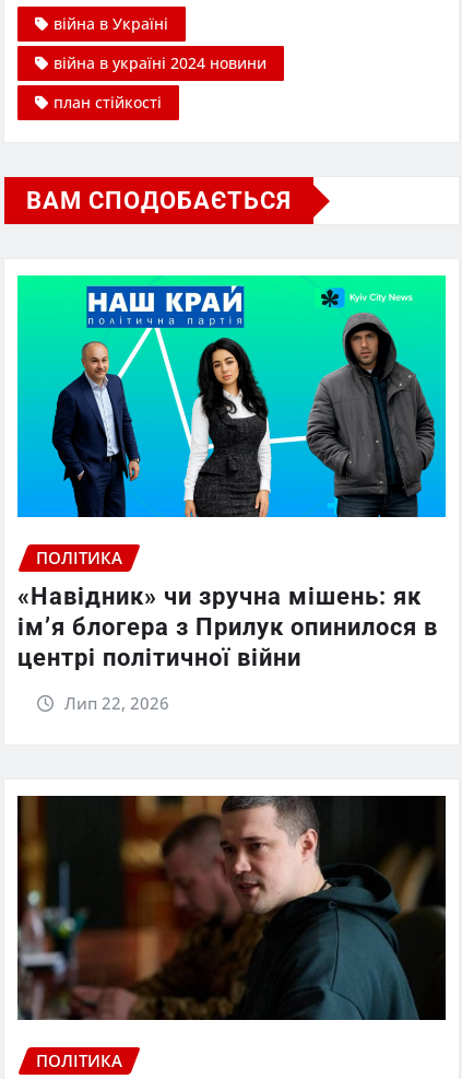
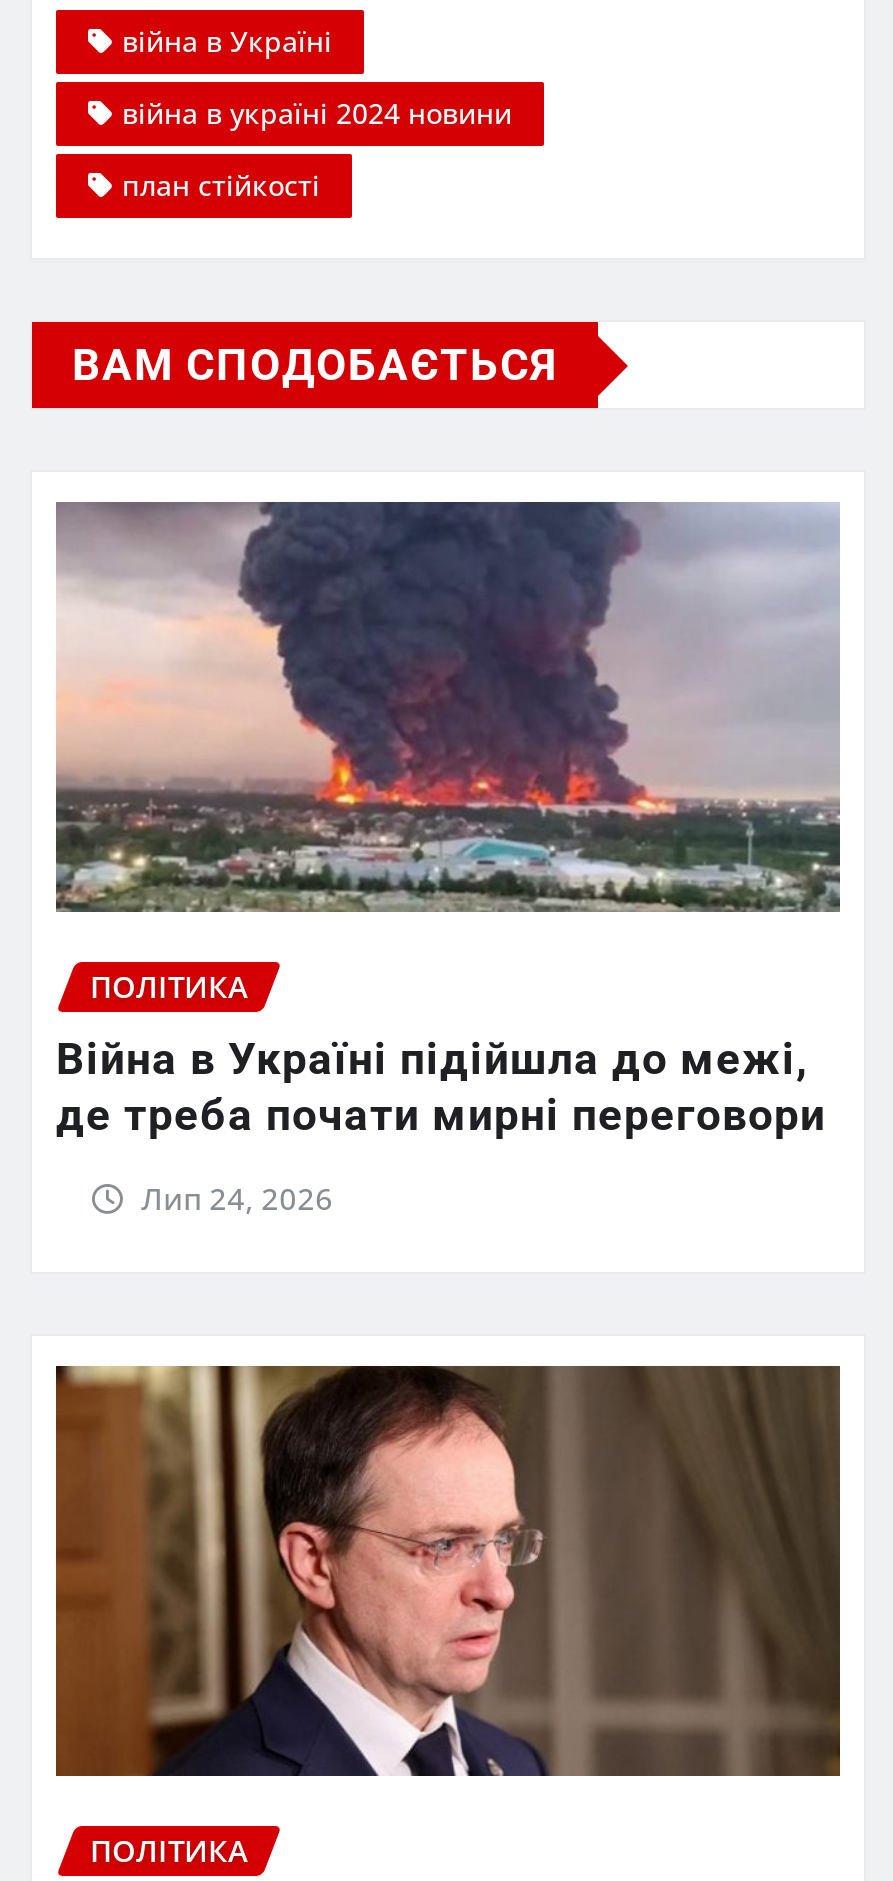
[16,274,447,518] [image] -> [54,500,842,914] [image]
[17,583,438,672] «Навідник» чи зручна мішень: як | ім’я блогера з Прилук опинилося в | центрі політичної війни -> [56,1033,826,1139] Війна в Україні підійшла до межі, | де треба почати мирні переговори
[64,692,169,714] Лип 22, 2026 -> [141,1177,333,1217] Лип 24, 2026
[16,795,446,1021] [image] -> [54,1364,840,1778] [image]

